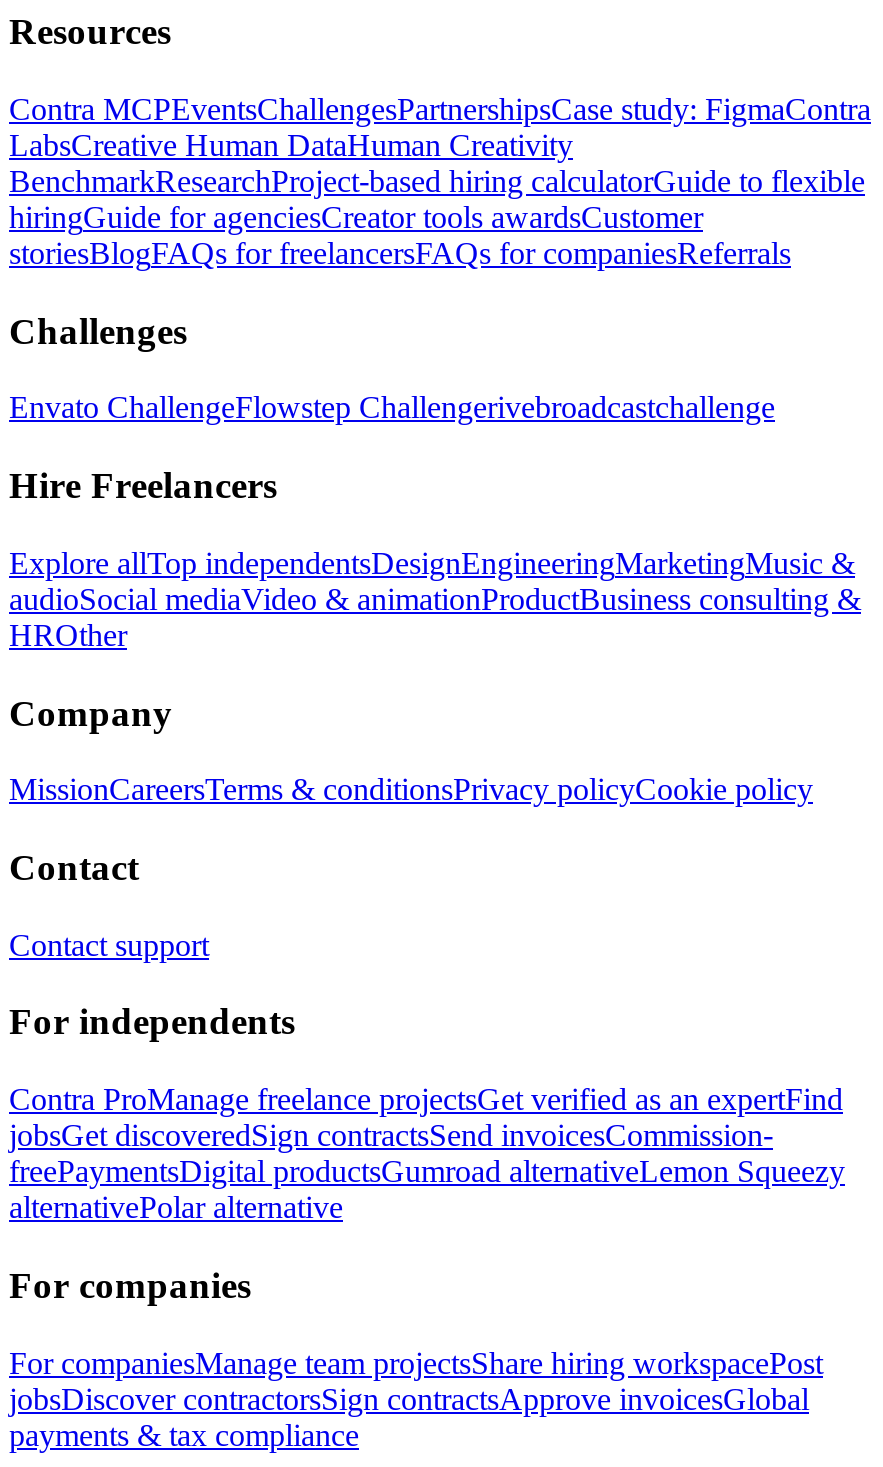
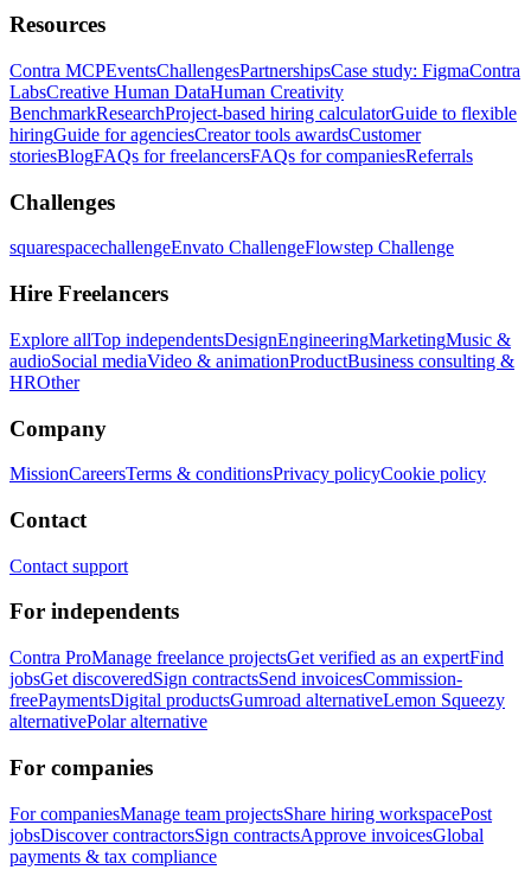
[9,391,775,425] Envato ChallengeFlowstep Challengerivebroadcastchallenge -> [9,238,454,258] squarespacechallengeEnvato ChallengeFlowstep Challenge

